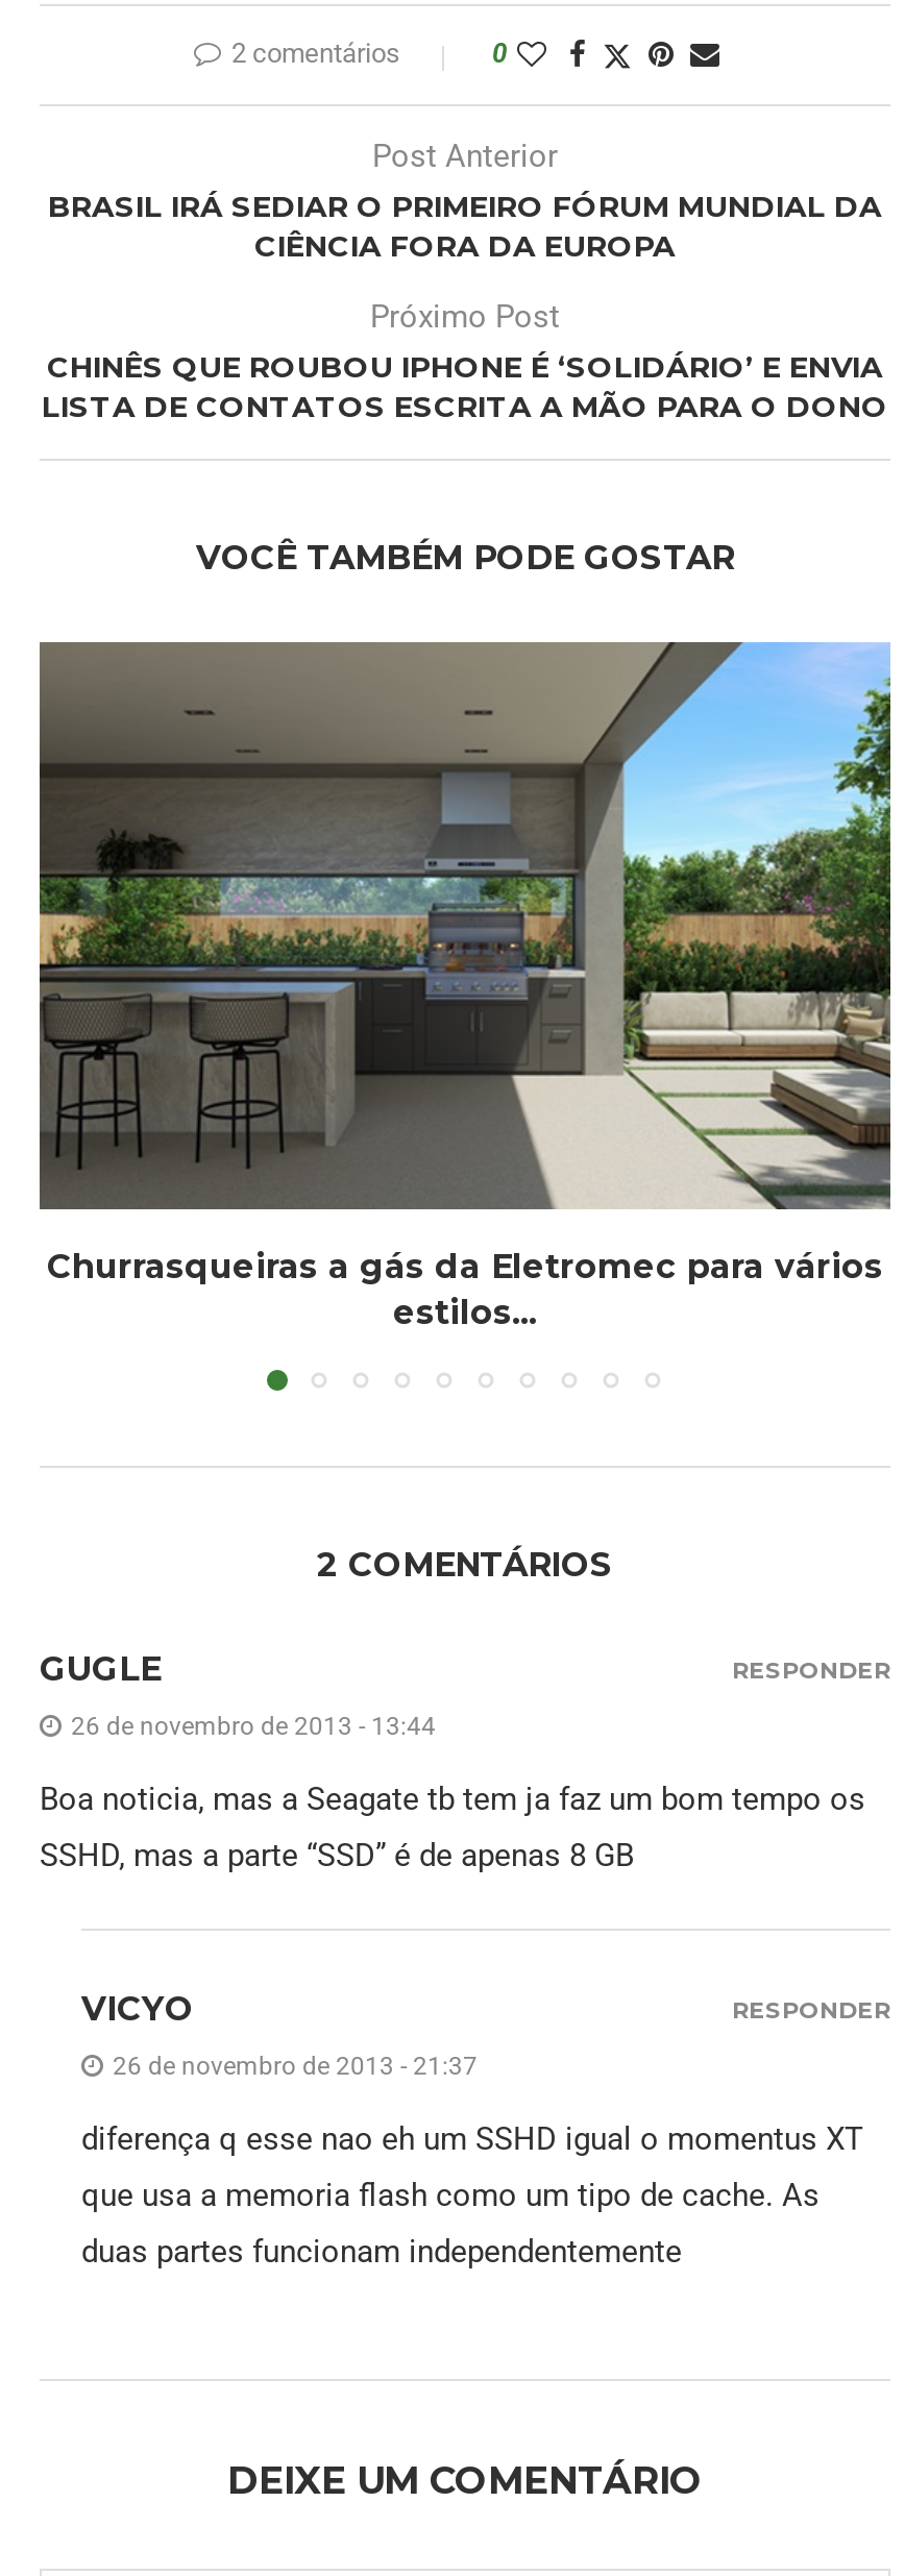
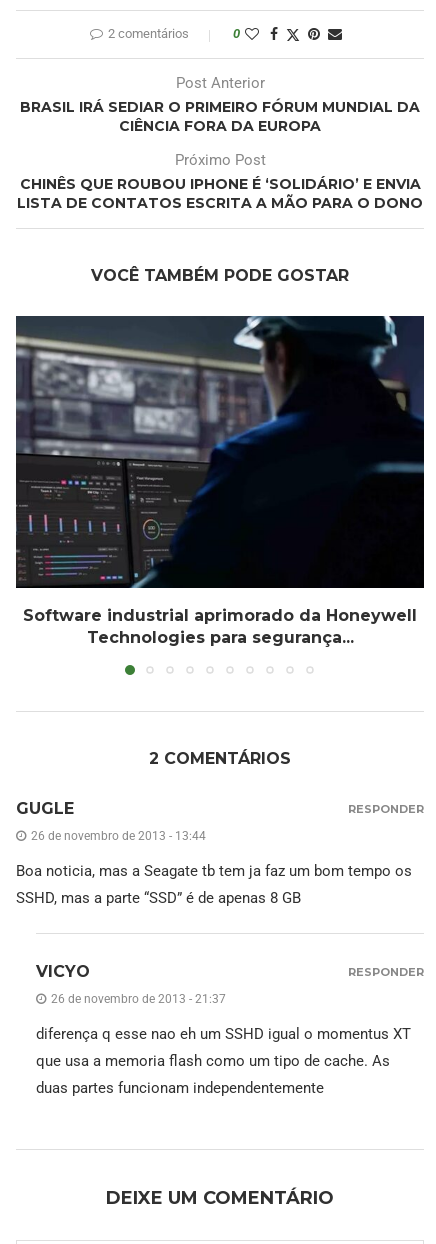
[38,640,892,1332] [image] | Churrasqueiras a gás da Eletromec para vários | estilos... -> [15,315,425,647] [image] | Software industrial aprimorado da Honeywell | Technologies para segurança...

